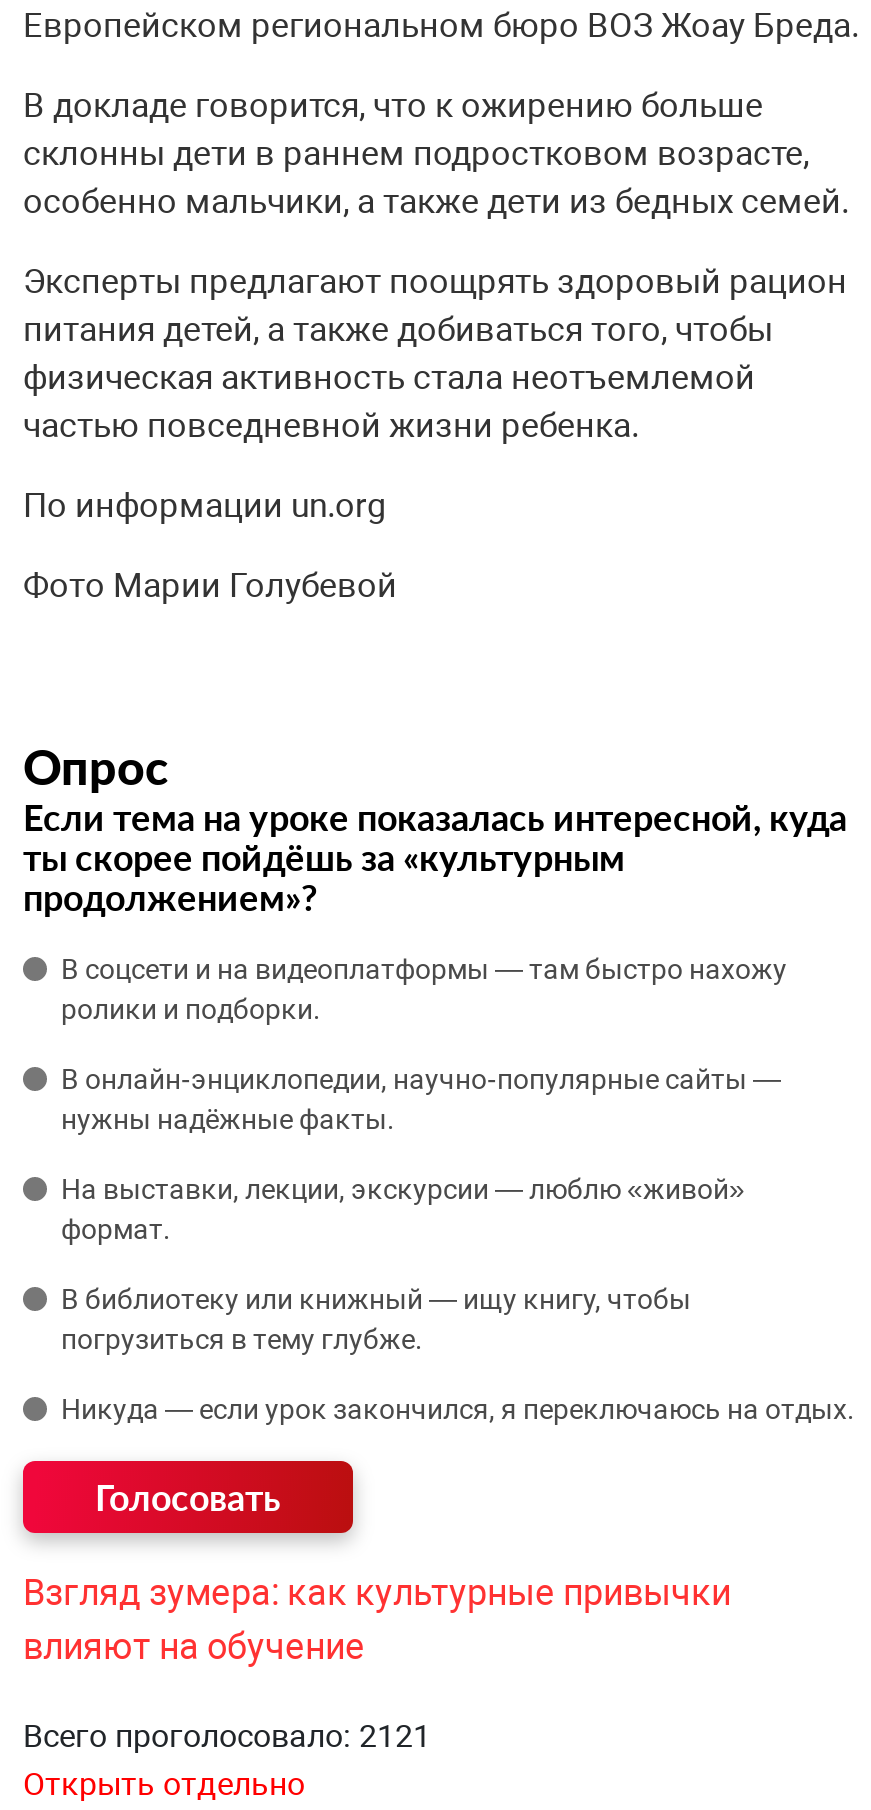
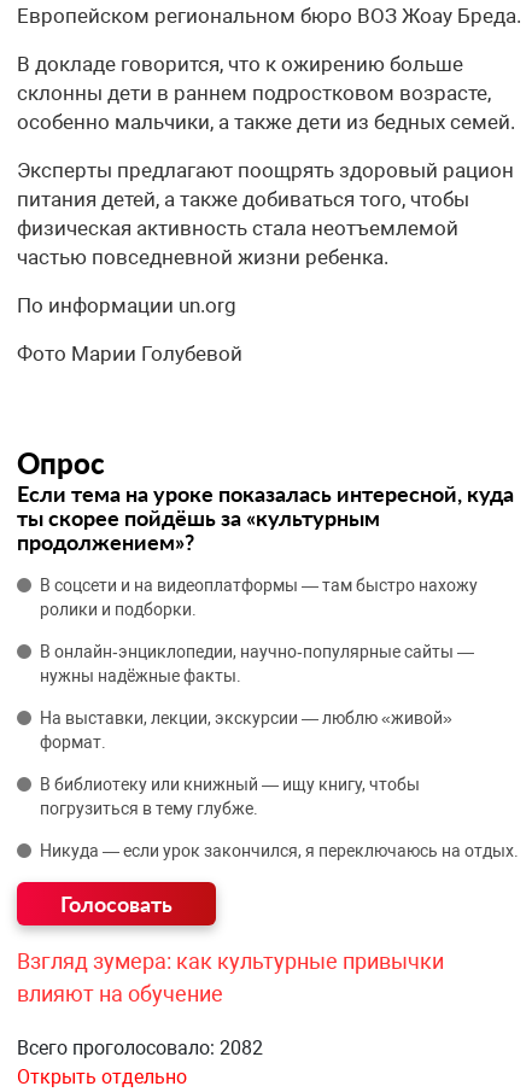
[23,1717,431,1755] Всего проголосовало: 2121 -> [17,1036,263,1059] Всего проголосовало: 2082

